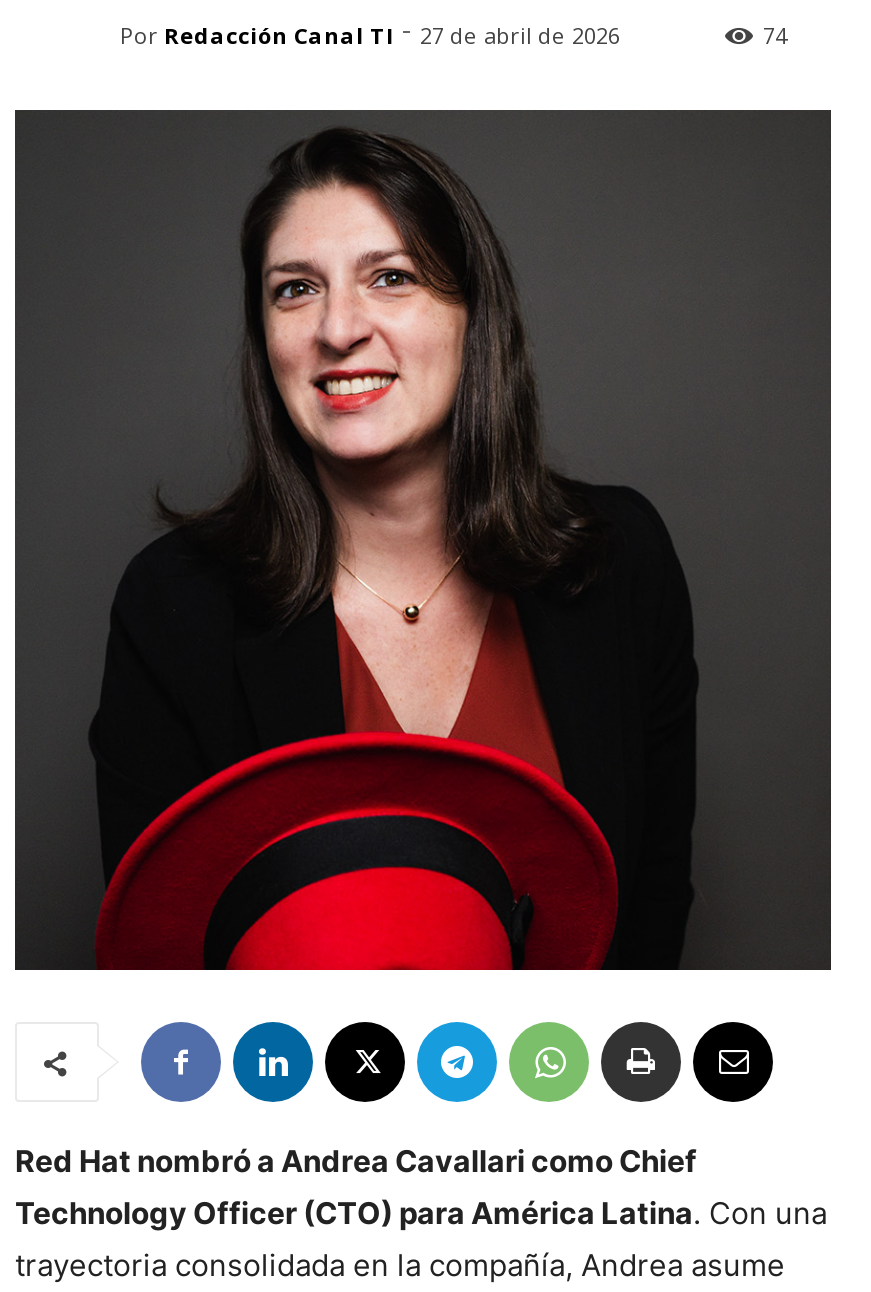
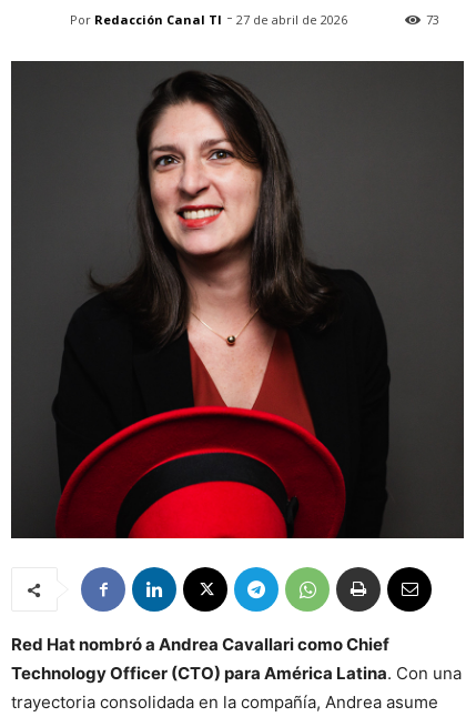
[763,20,787,50] 74 -> [426,11,439,28] 73

